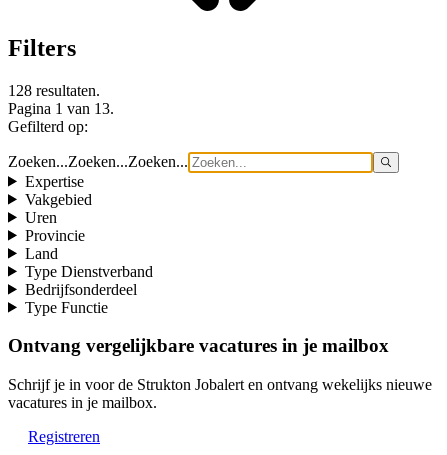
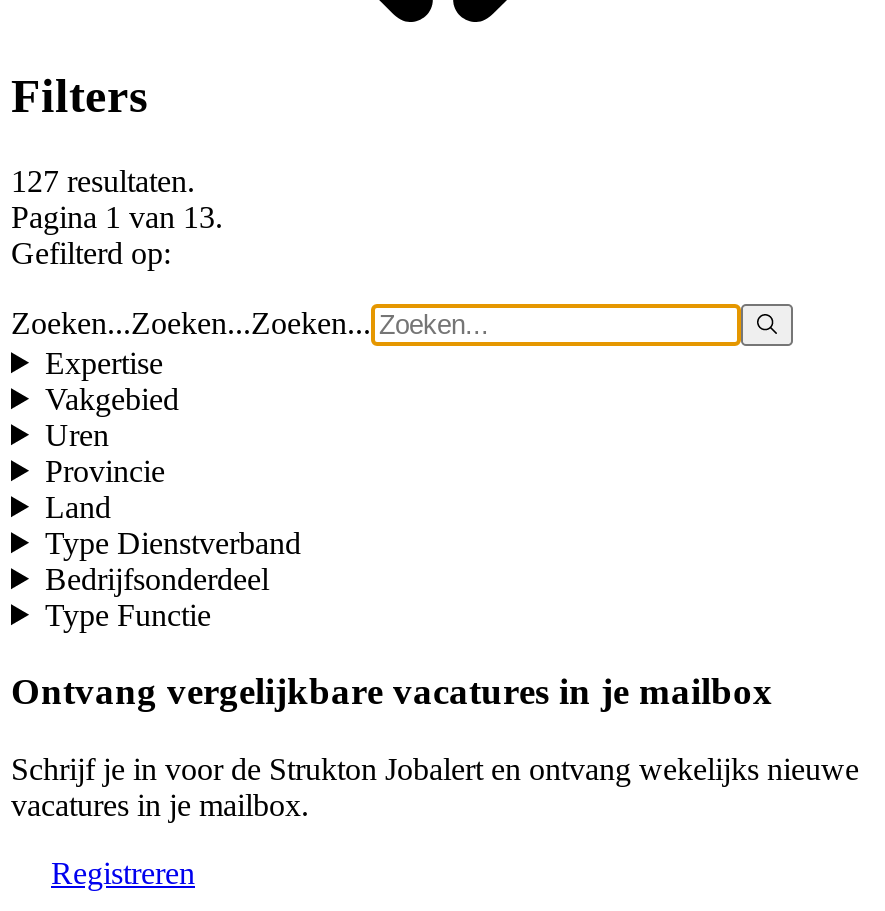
[8,82,100,99] 128 resultaten. -> [11,163,195,197] 127 resultaten.

